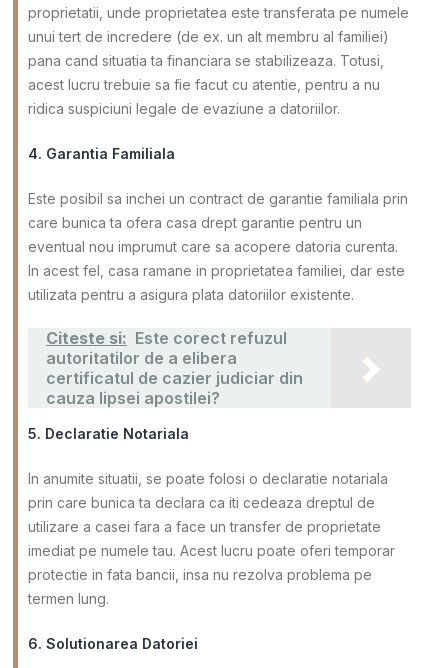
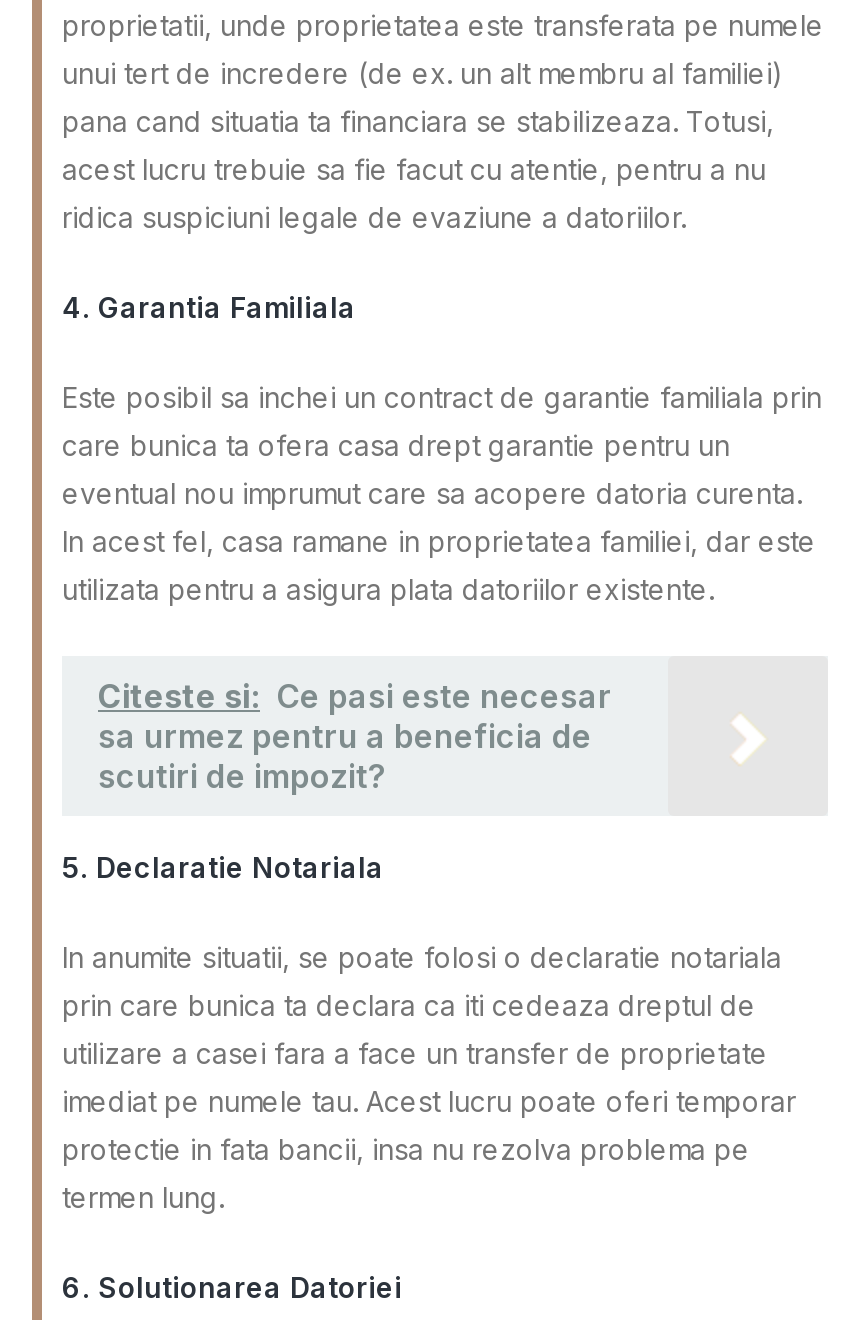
[46,328,303,408] Citeste si: Este corect refuzul | autoritatilor de a elibera | certificatul de cazier judiciar din | cauza lipsei apostilei? -> [98,676,612,796] Citeste si: Ce pasi este necesar | sa urmez pentru a beneficia de | scutiri de impozit?

